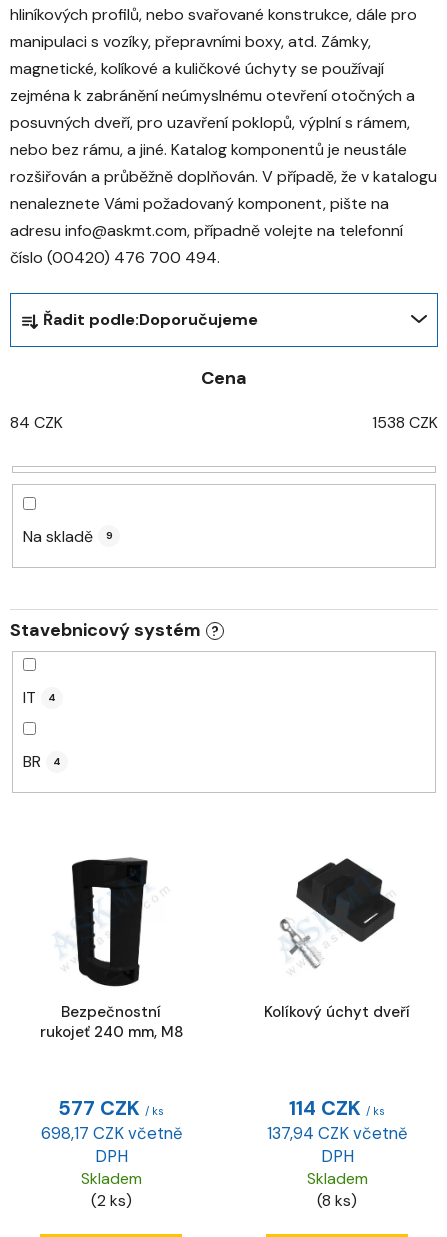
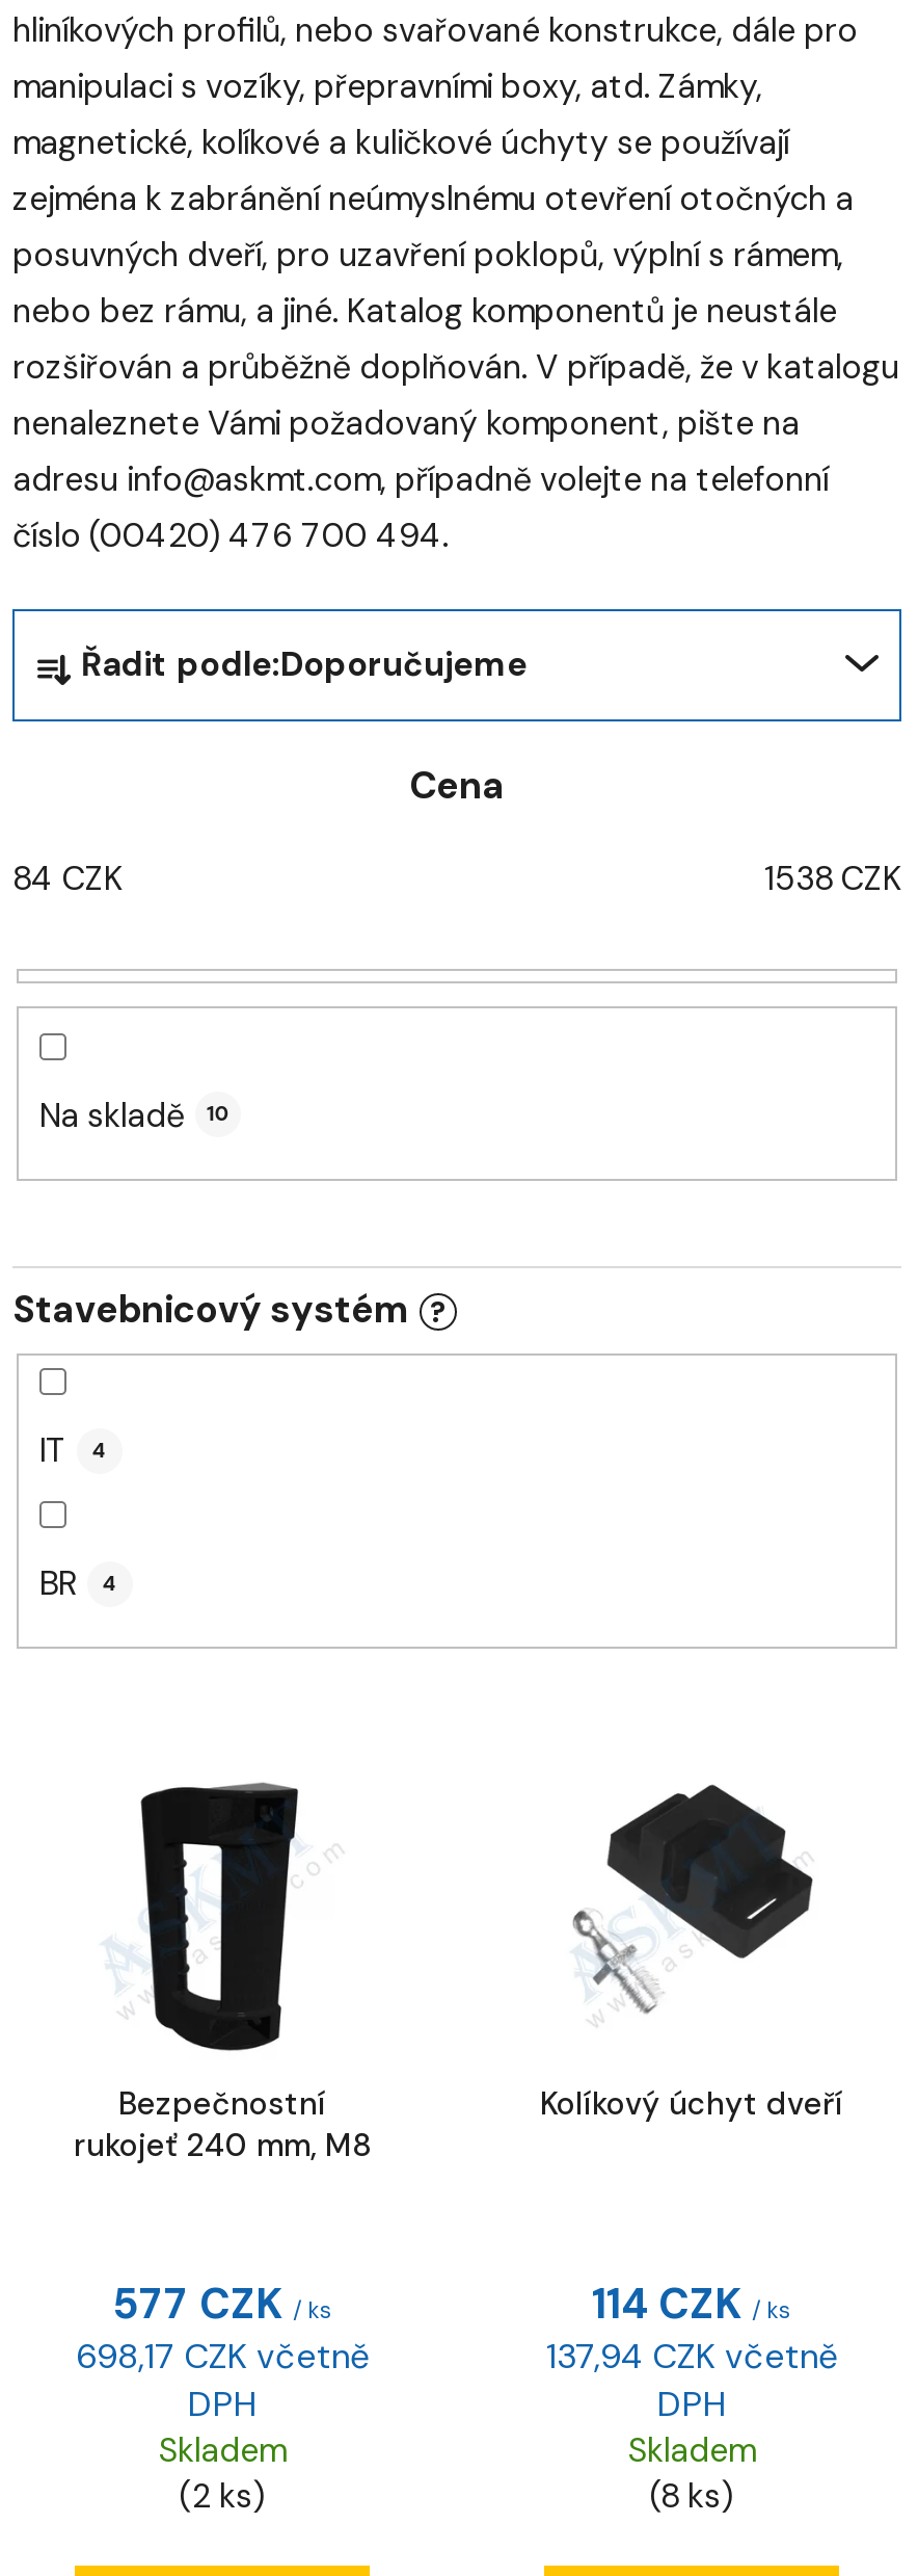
[106,529,113,542] 9 -> [206,1100,231,1127] 10

